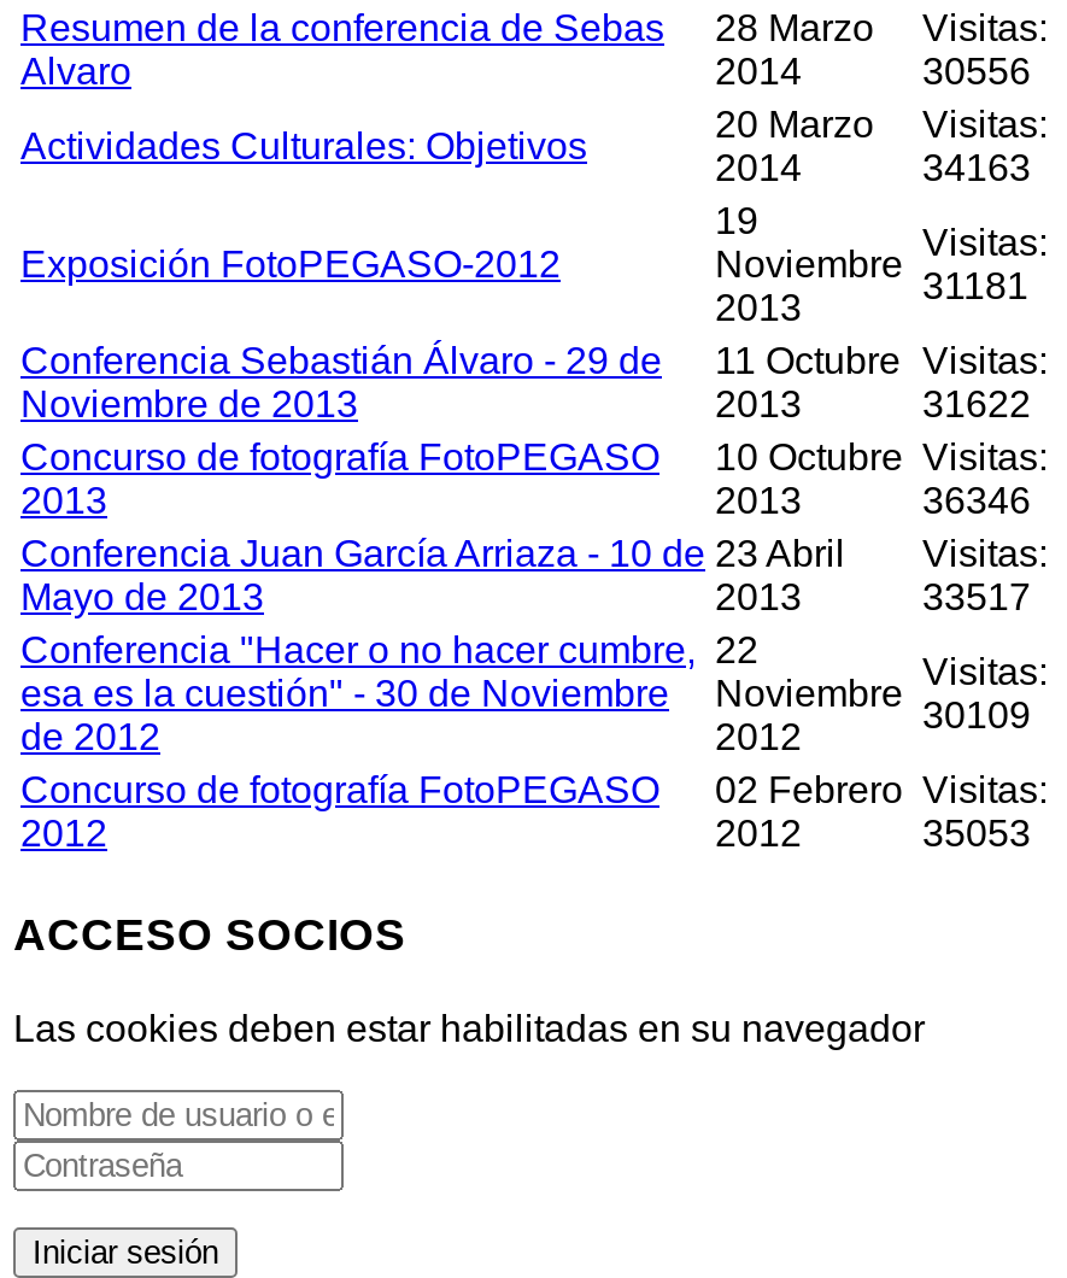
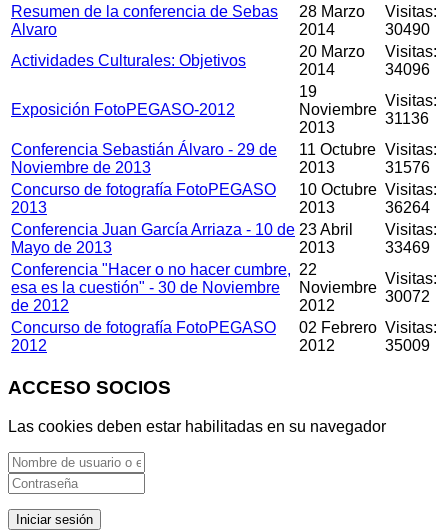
[922,51,1031,92] 30556 -> [385,21,430,38] 30490
[922,148,1031,189] 34163 -> [385,61,430,78] 34096
[922,266,1028,307] 31181 -> [385,110,429,127] 31136
[922,384,1031,425] 31622 -> [385,159,430,176] 31576
[922,480,1031,521] 36346 -> [385,199,430,216] 36264
[922,577,1031,618] 33517 -> [385,239,430,256] 33469
[922,695,1031,736] 30109 -> [385,288,430,305] 30072
[922,813,1031,854] 35053 -> [385,337,430,354] 35009

